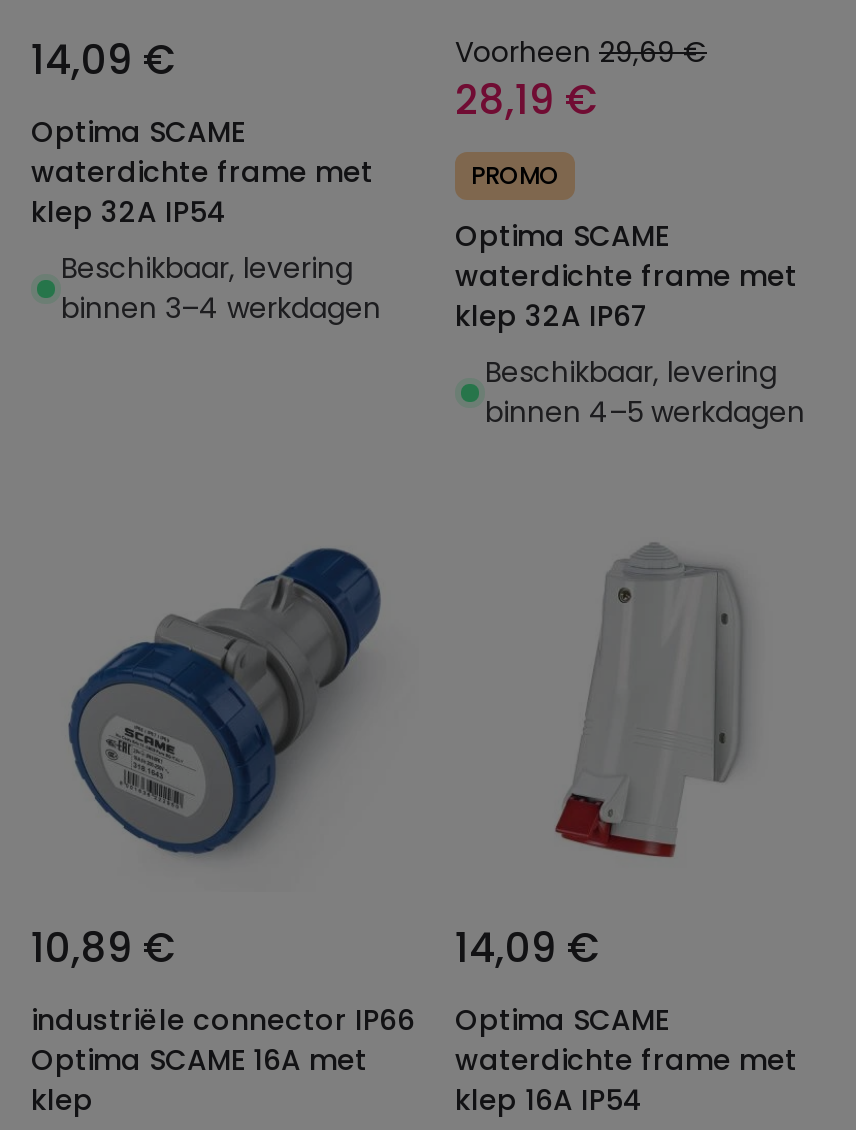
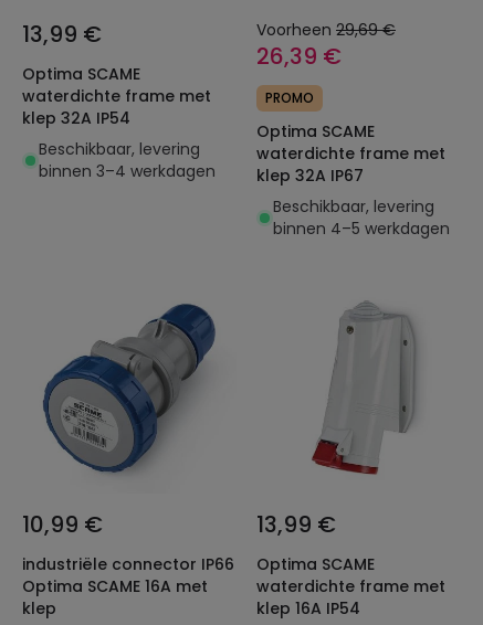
[31,32,177,88] 14,09 € -> [22,19,102,50] 13,99 €
[455,72,599,128] 28,19 € -> [256,41,342,72] 26,39 €
[31,920,177,976] 10,89 € -> [22,509,103,540] 10,99 €
[455,920,601,976] 14,09 € -> [256,509,336,540] 13,99 €

